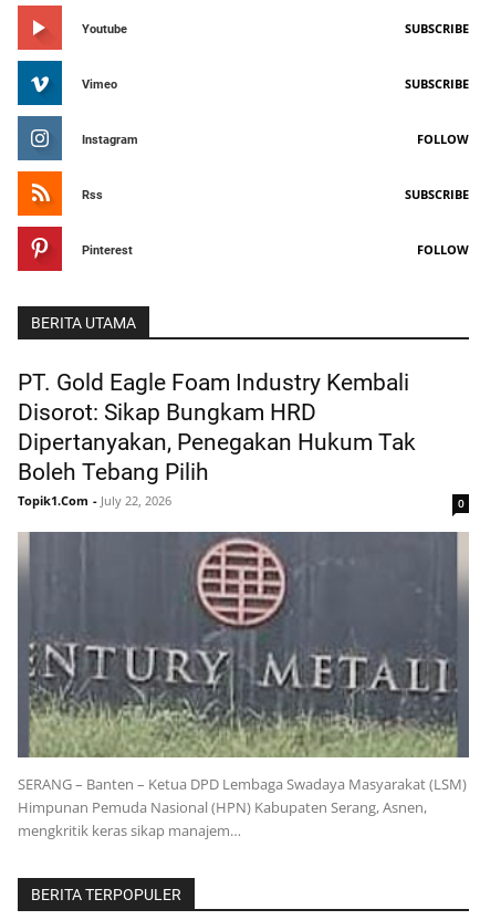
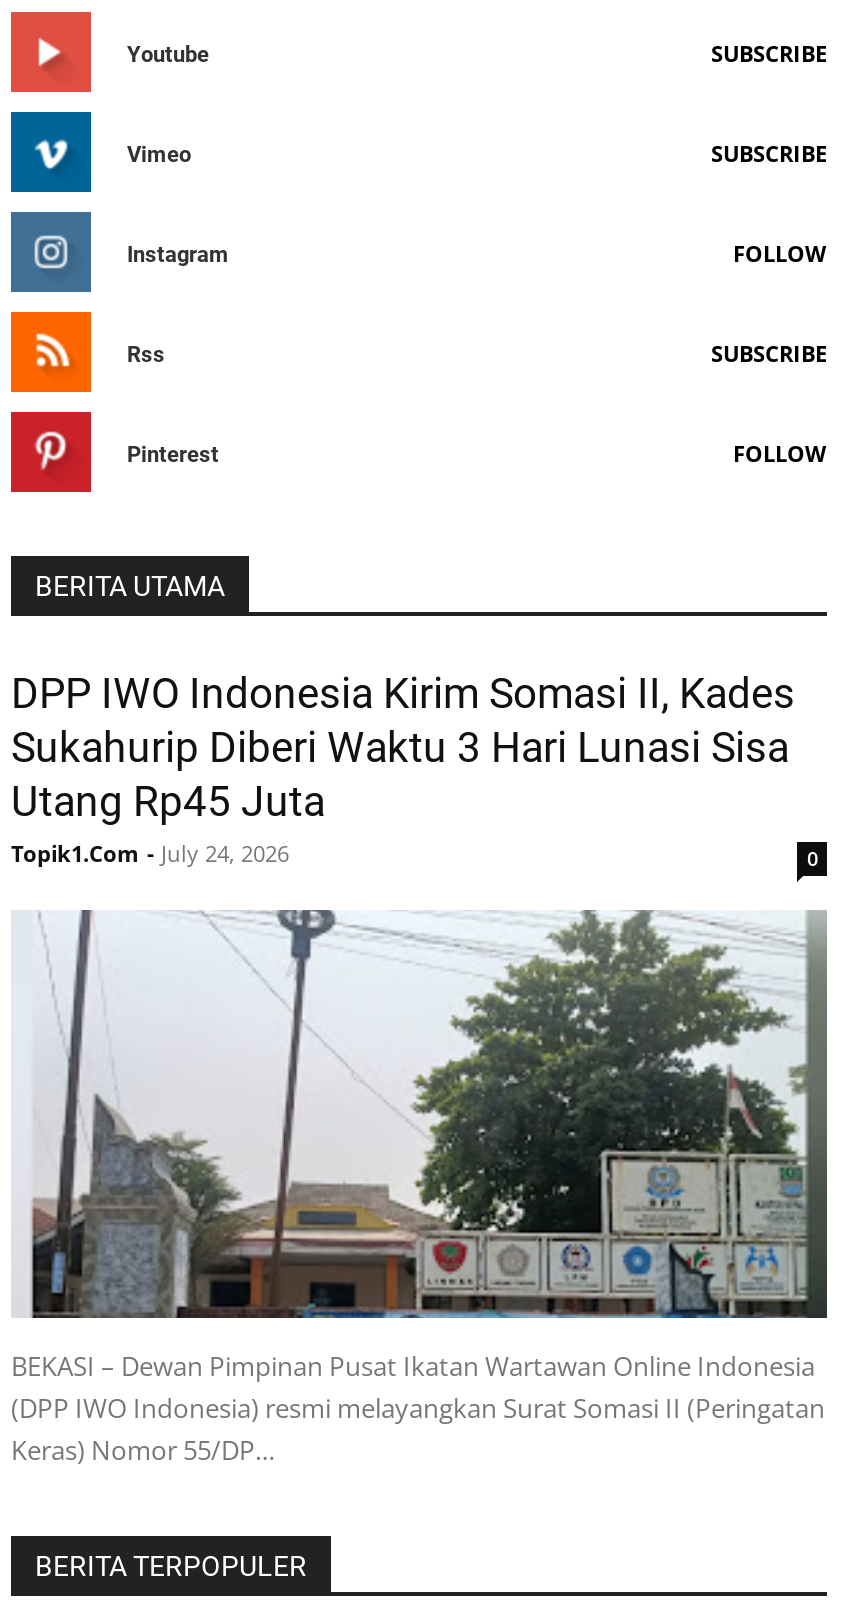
[18,369,416,508] PT. Gold Eagle Foam Industry Kembali | Disorot: Sikap Bungkam HRD | Dipertanyakan, Penegakan Hukum Tak | Boleh Tebang Pilih | Topik1.Com - July 22, 2026 -> [11,669,795,867] DPP IWO Indonesia Kirim Somasi II, Kades | Sukahurip Diberi Waktu 3 Hari Lunasi Sisa | Utang Rp45 Juta | Topik1.Com - July 24, 2026
[17,531,469,840] [image] | SERANG – Banten – Ketua DPD Lembaga Swadaya Masyarakat (LSM) | Himpunan Pemuda Nasional (HPN) Kabupaten Serang, Asnen, | mengkritik keras sikap manajem… -> [11,910,827,1467] [image] | BEKASI – Dewan Pimpinan Pusat Ikatan Wartawan Online Indonesia | (DPP IWO Indonesia) resmi melayangkan Surat Somasi II (Peringatan | Keras) Nomor 55/DP…

